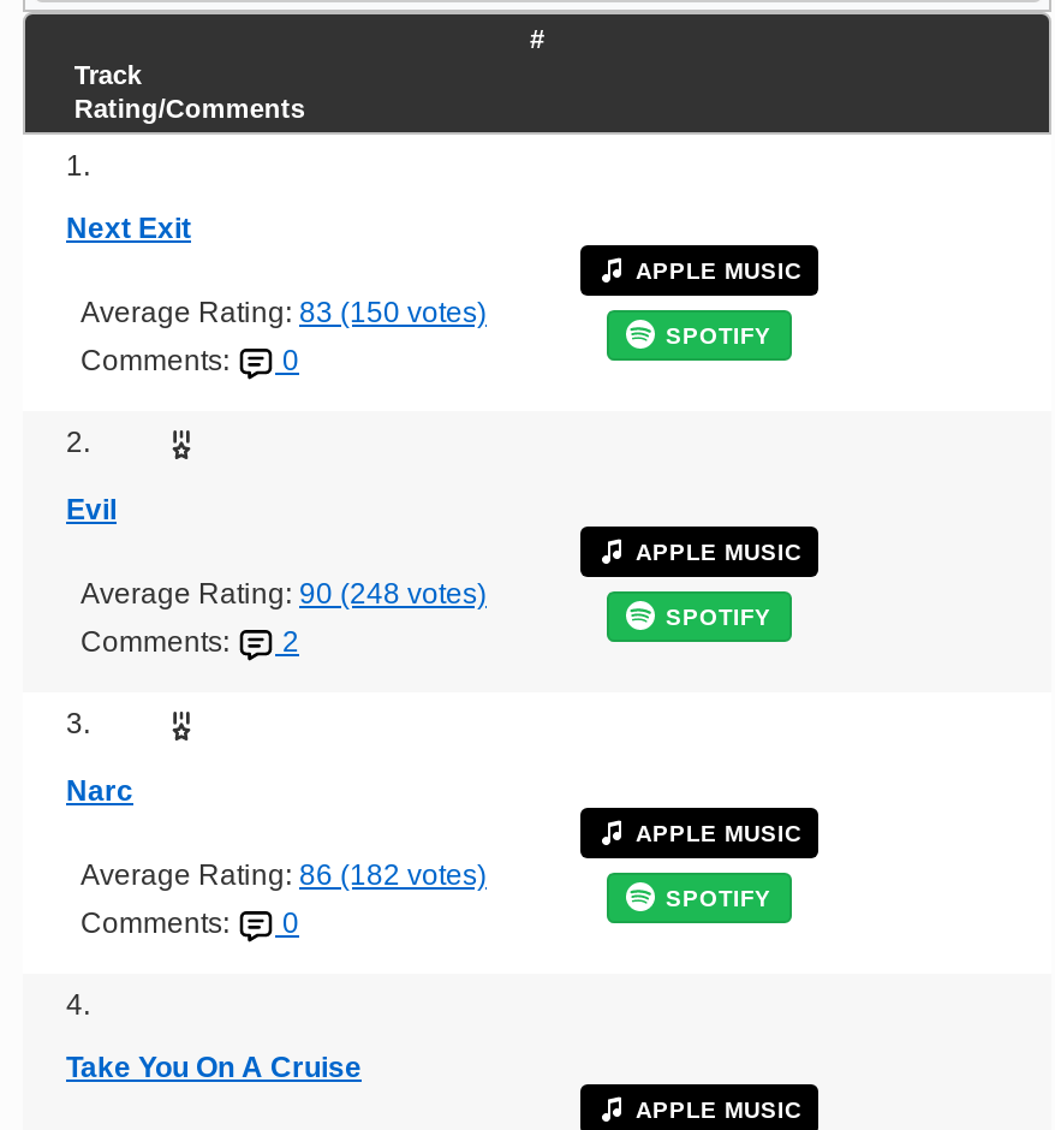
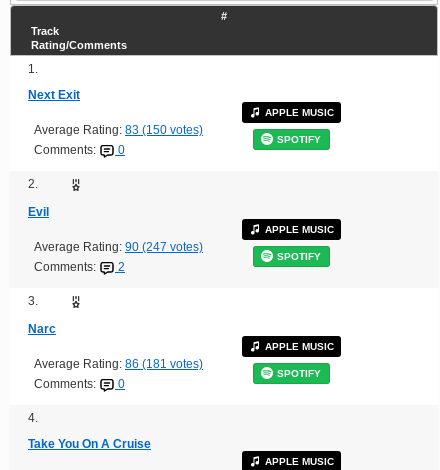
[81,577,487,610] Average Rating: 90 (248 votes) -> [34,240,203,254] Average Rating: 90 (247 votes)
[81,858,487,891] Average Rating: 86 (182 votes) -> [34,357,203,371] Average Rating: 86 (181 votes)

